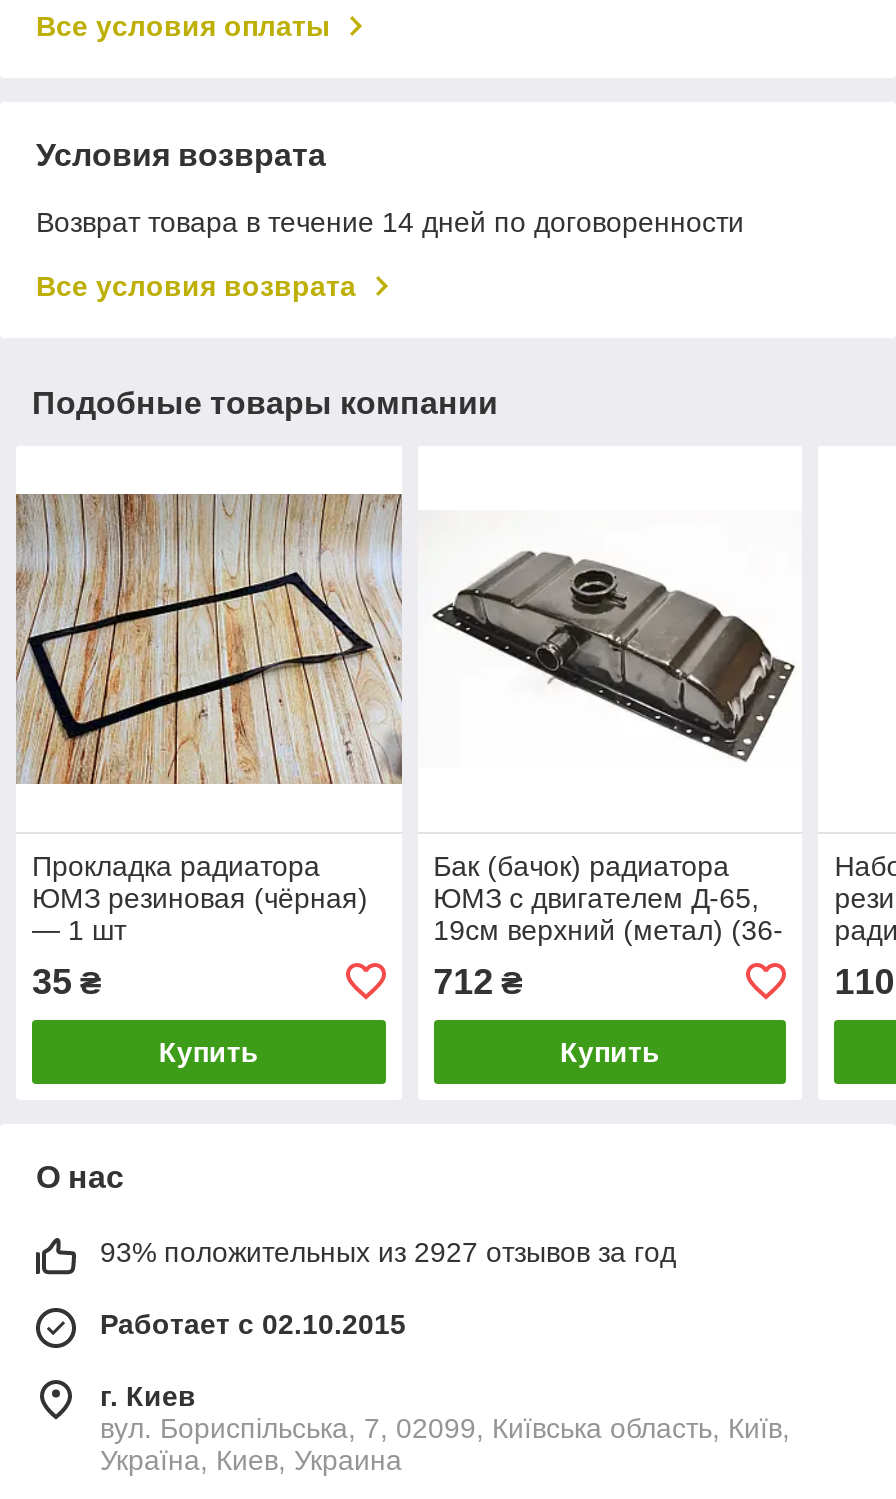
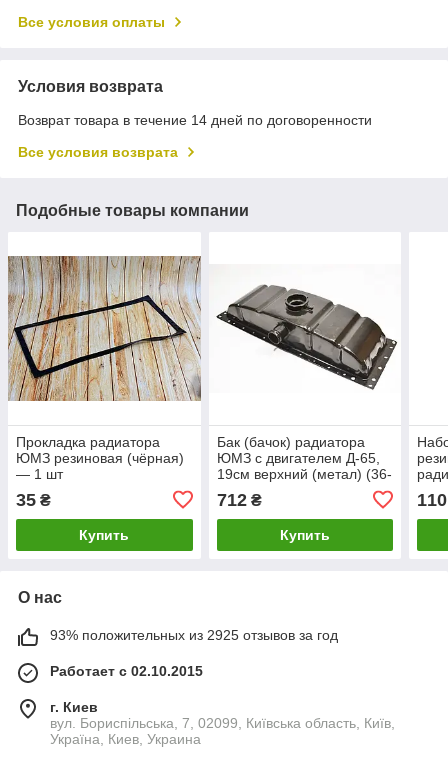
[100,1236,676,1268] 93% положительных из 2927 отзывов за год -> [50,627,338,643] 93% положительных из 2925 отзывов за год

